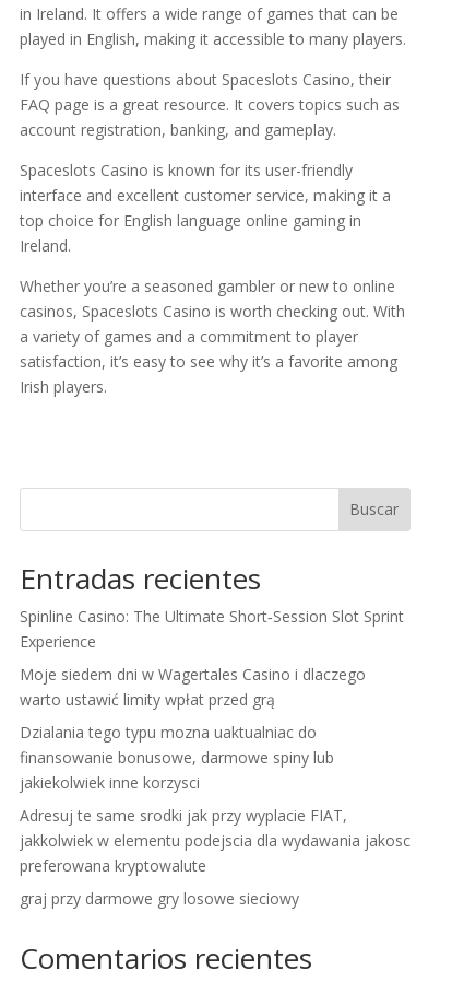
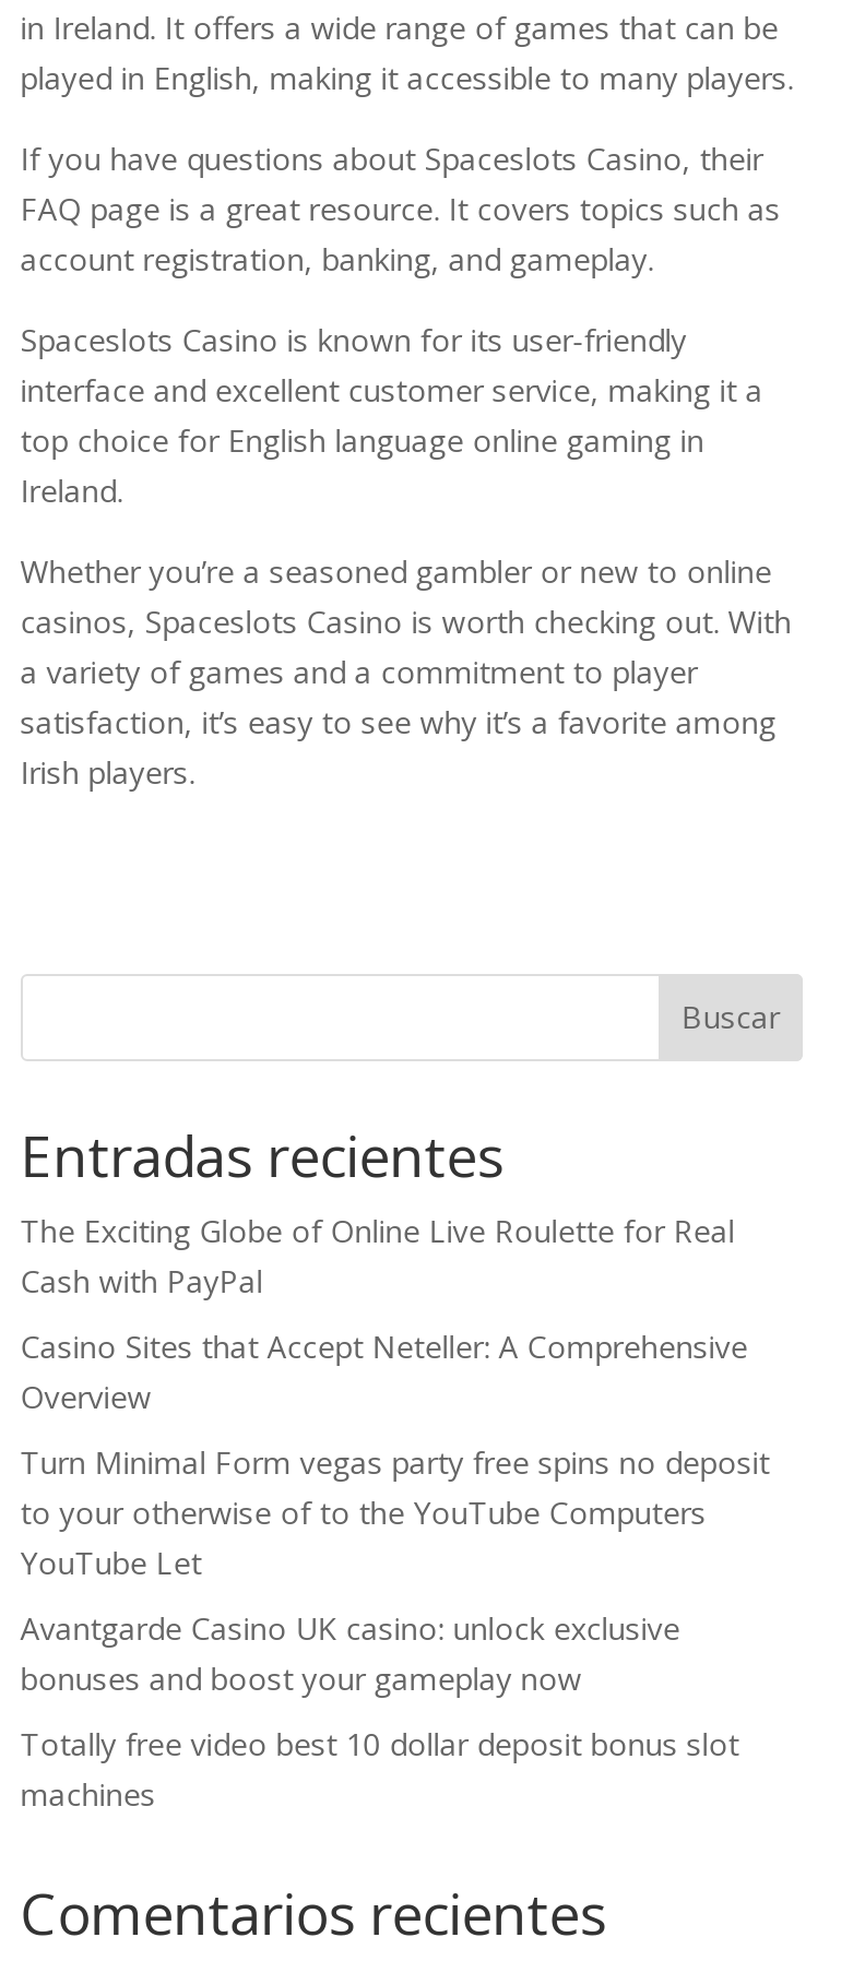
[19,605,404,651] Spinline Casino: The Ultimate Short‑Session Slot Sprint | Experience -> [20,1209,735,1300] The Exciting Globe of Online Live Roulette for Real | Cash with PayPal
[19,663,366,709] Moje siedem dni w Wagertales Casino i dlaczego | warto ustawić limity wpłat przed grą -> [20,1324,748,1416] Casino Sites that Accept Neteller: A Comprehensive | Overview
[19,721,334,792] Dzialania tego typu mozna uaktualniac do | finansowanie bonusowe, darmowe spiny lub | jakiekolwiek inne korzysci -> [20,1440,770,1582] Turn Minimal Form vegas party free spins no deposit | to your otherwise of to the YouTube Computers | YouTube Let
[19,804,410,875] Adresuj te same srodki jak przy wyplacie FIAT, | jakkolwiek w elementu podejscia dla wydawania jakosc | preferowana kryptowalute -> [20,1606,680,1698] Avantgarde Casino UK casino: unlock exclusive | bonuses and boost your gameplay now
[19,887,299,908] graj przy darmowe gry losowe sieciowy -> [20,1722,739,1814] Totally free video best 10 dollar deposit bonus slot | machines

